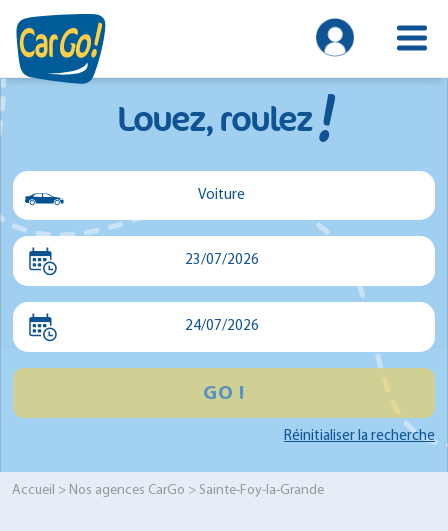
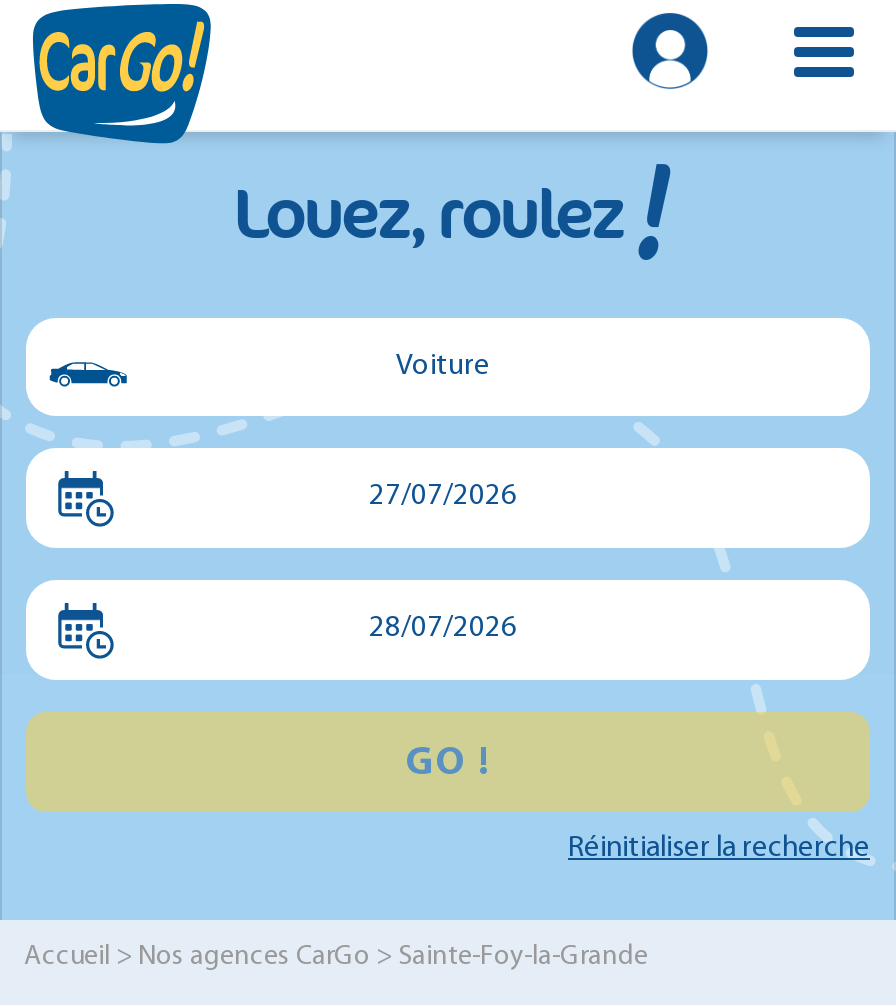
[184,253,258,268] 23/07/2026 -> [369,482,517,512] 27/07/2026
[184,319,258,334] 24/07/2026 -> [369,614,517,644] 28/07/2026

